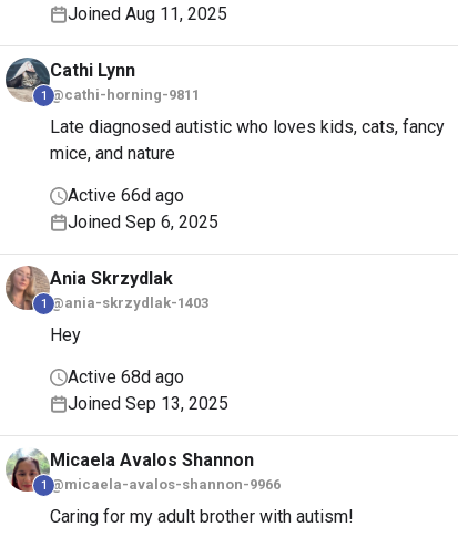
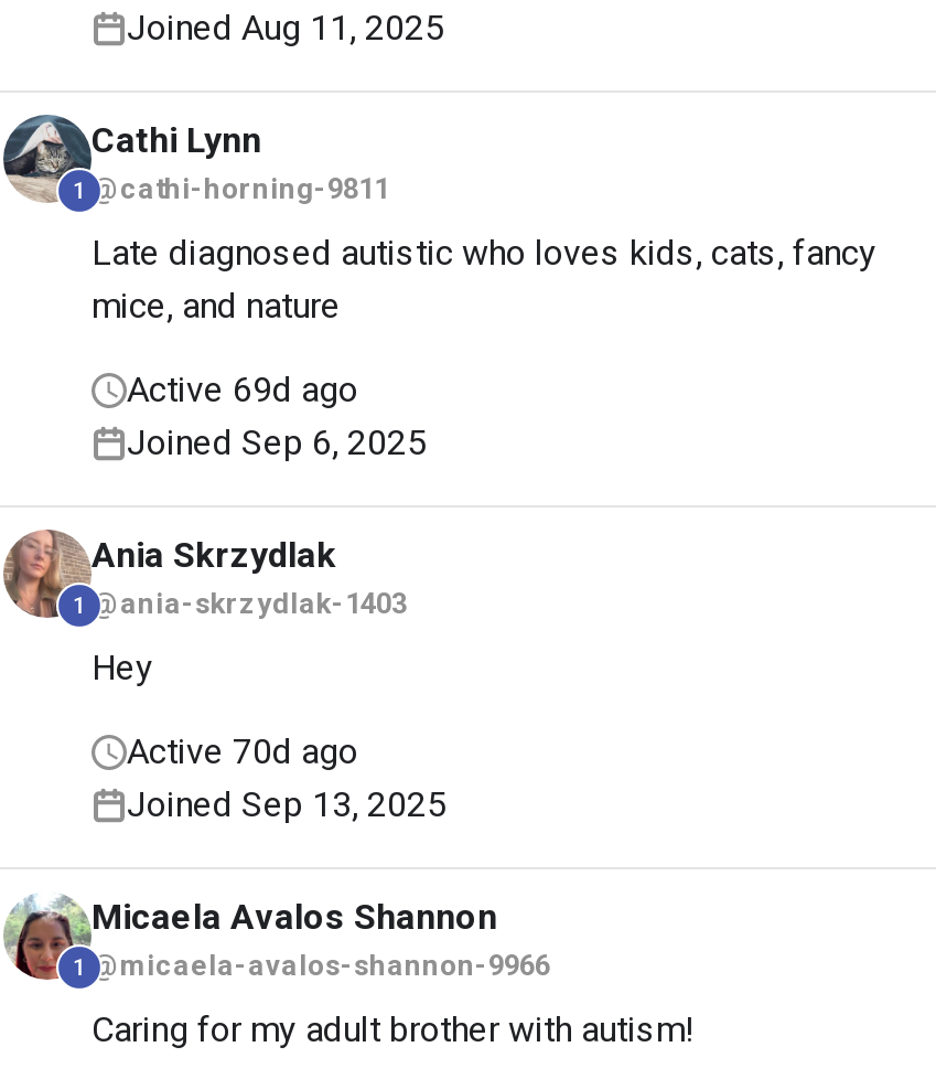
[68,185,184,206] Active 66d ago -> [127,368,358,410] Active 69d ago
[68,366,184,387] Active 68d ago -> [127,730,358,772] Active 70d ago

